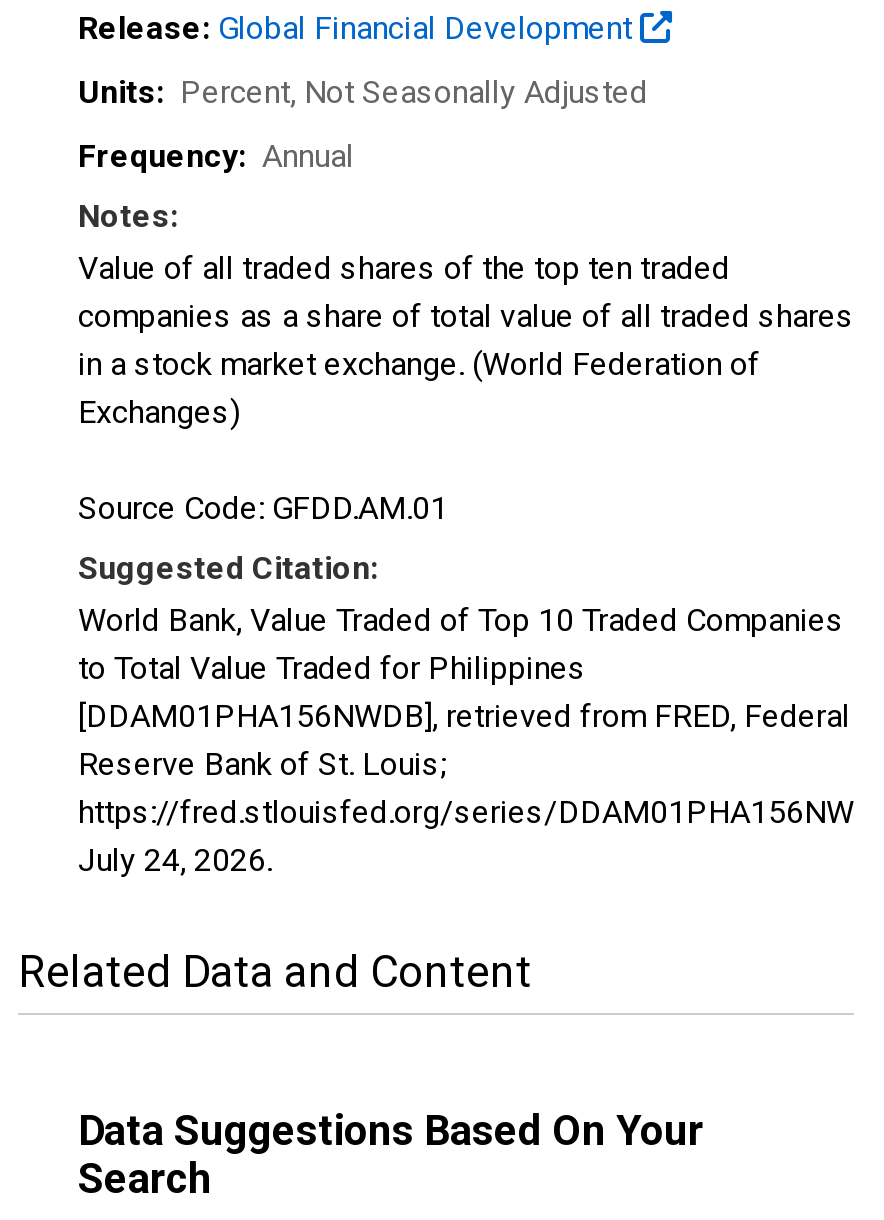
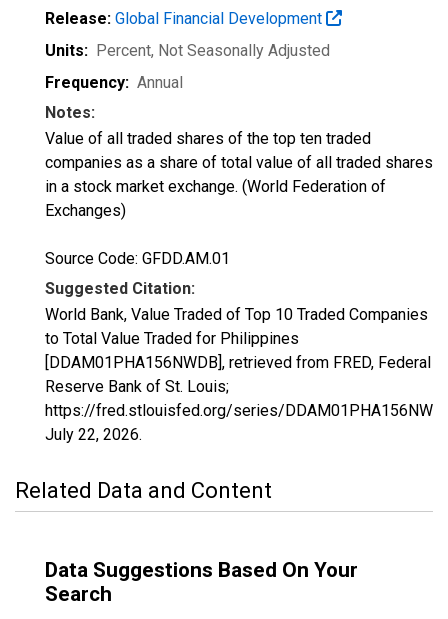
[78,841,272,879] July 24, 2026. -> [45,425,142,444] July 22, 2026.

